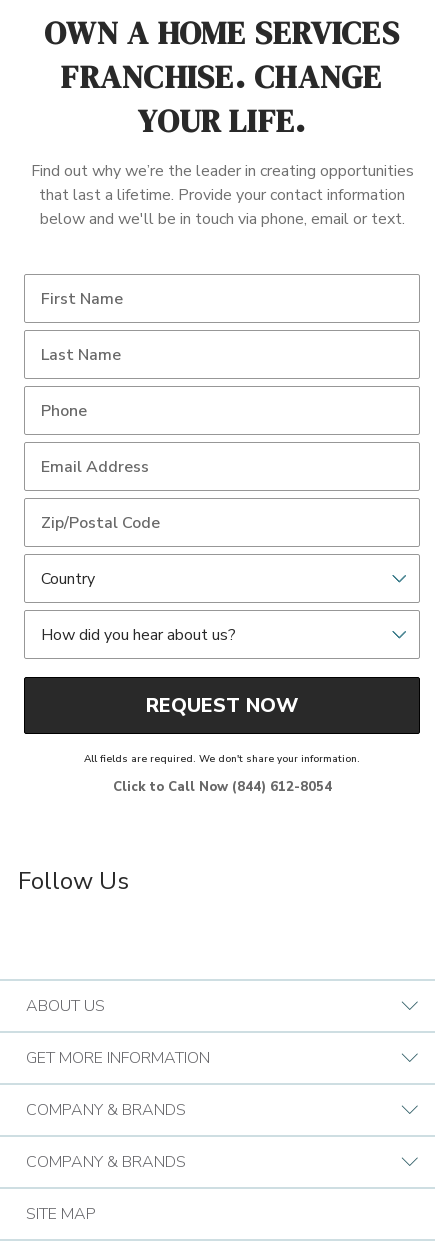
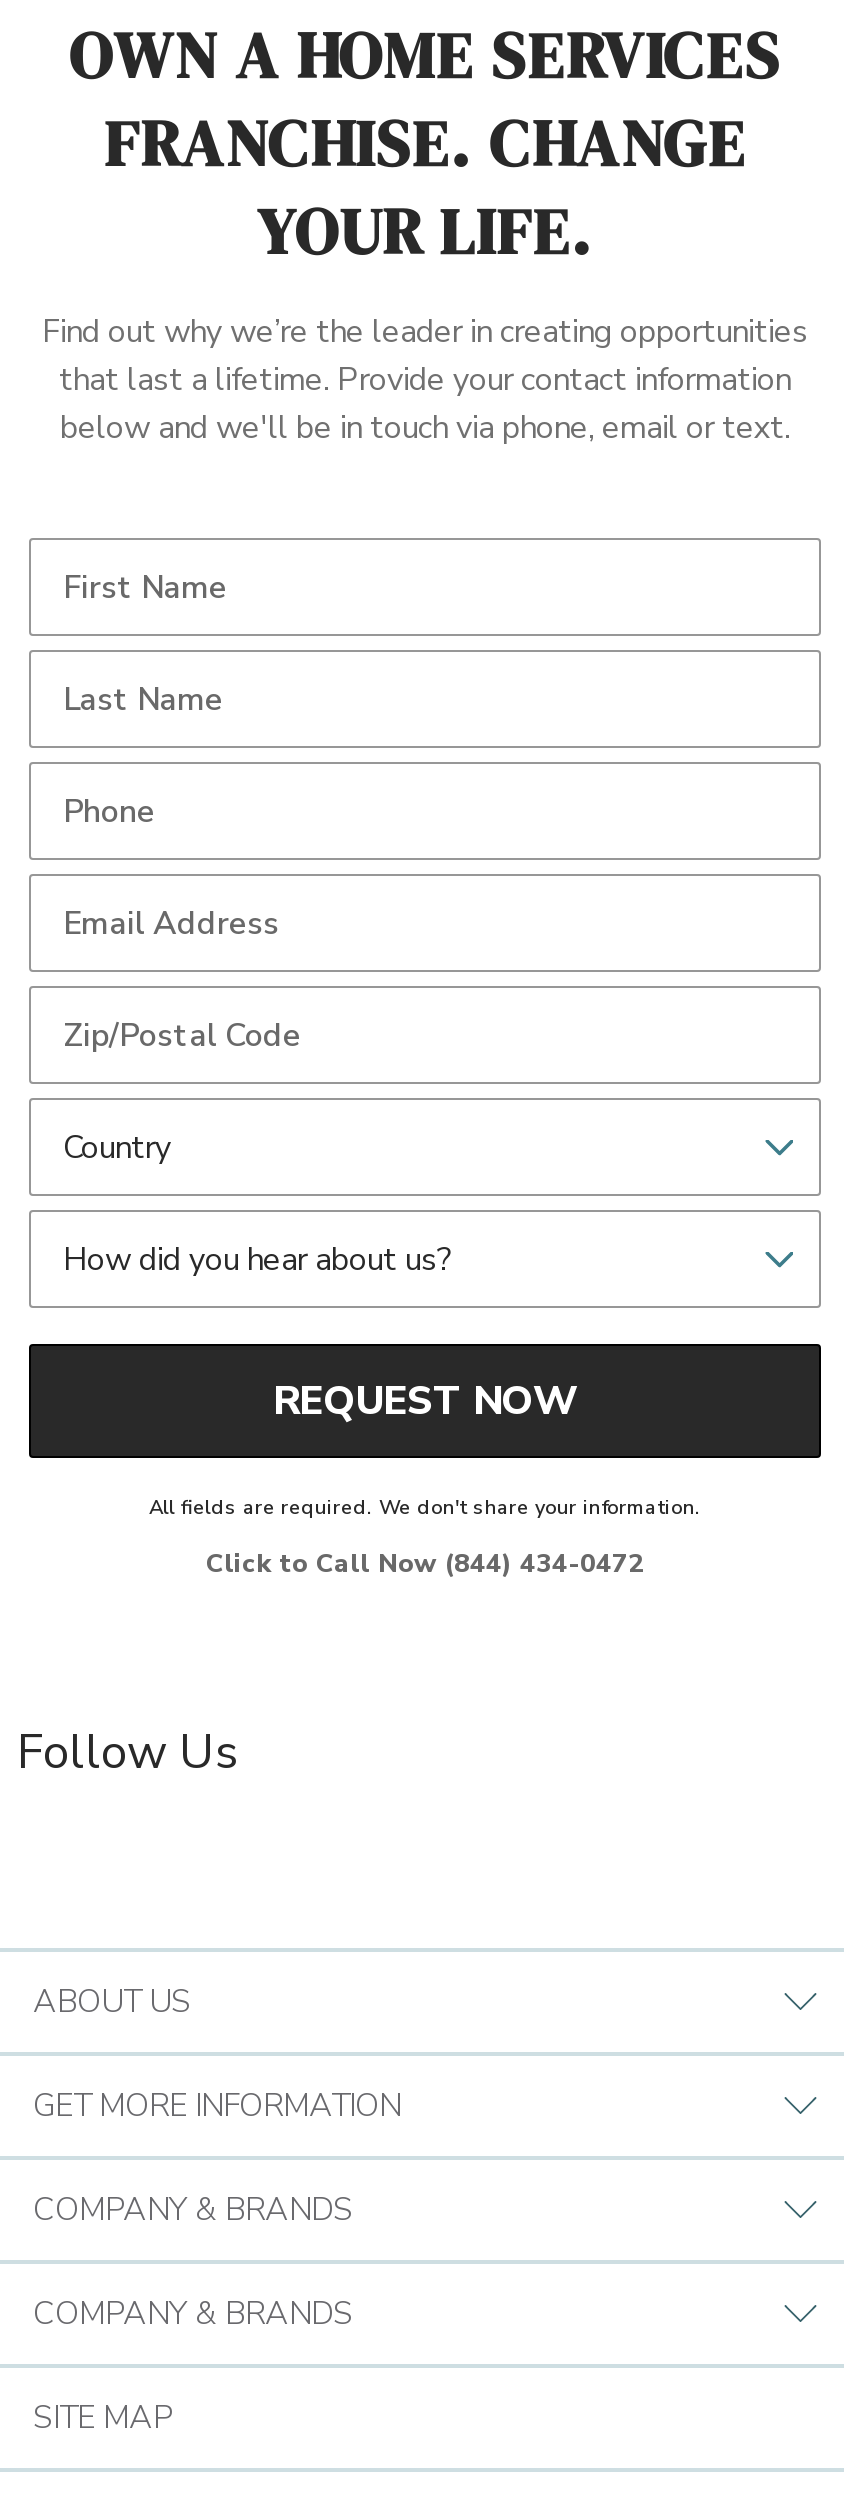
[112,778,331,796] Click to Call Now (844) 612-8054 -> [206,1545,644,1581] Click to Call Now (844) 434-0472

